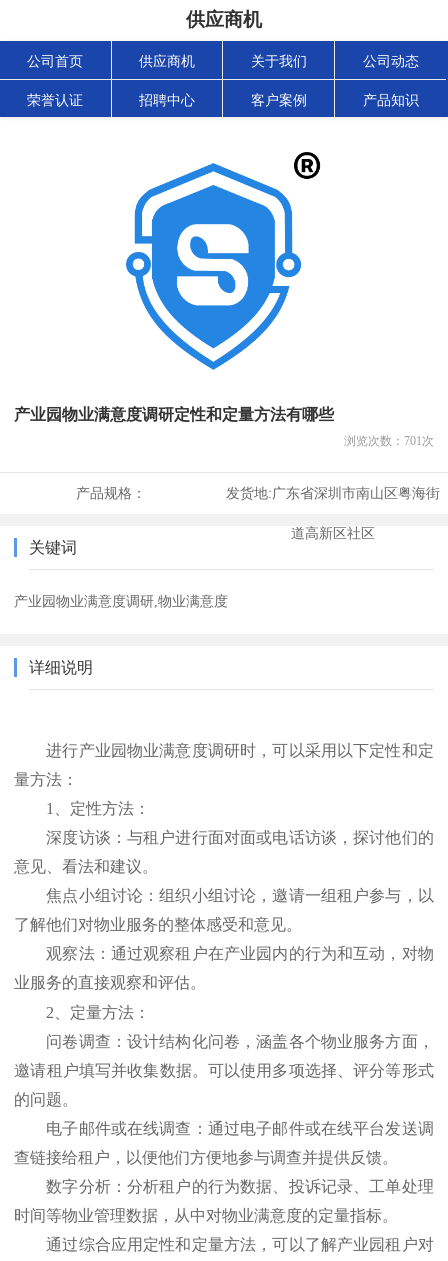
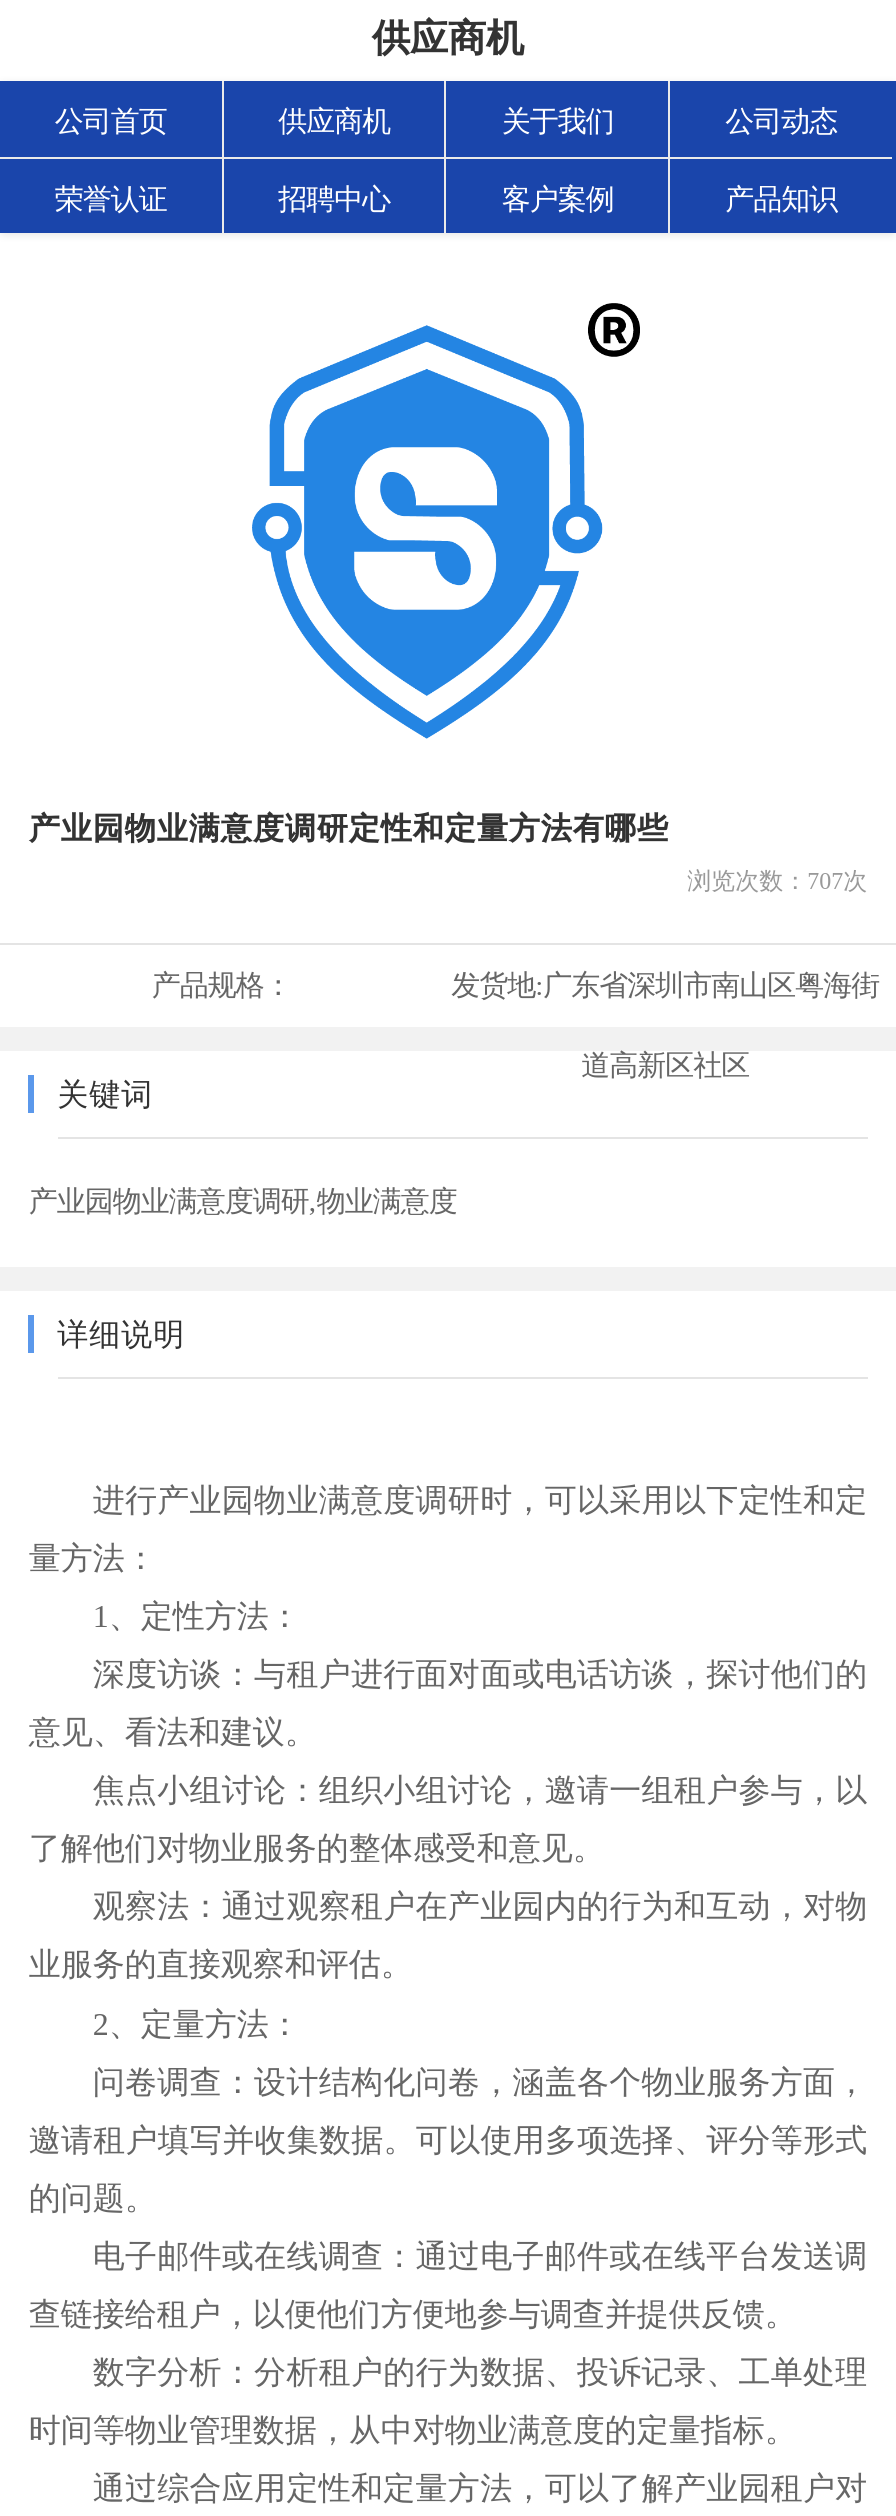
[344,434,434,448] 浏览次数：701次 -> [687,867,867,895] 浏览次数：707次

